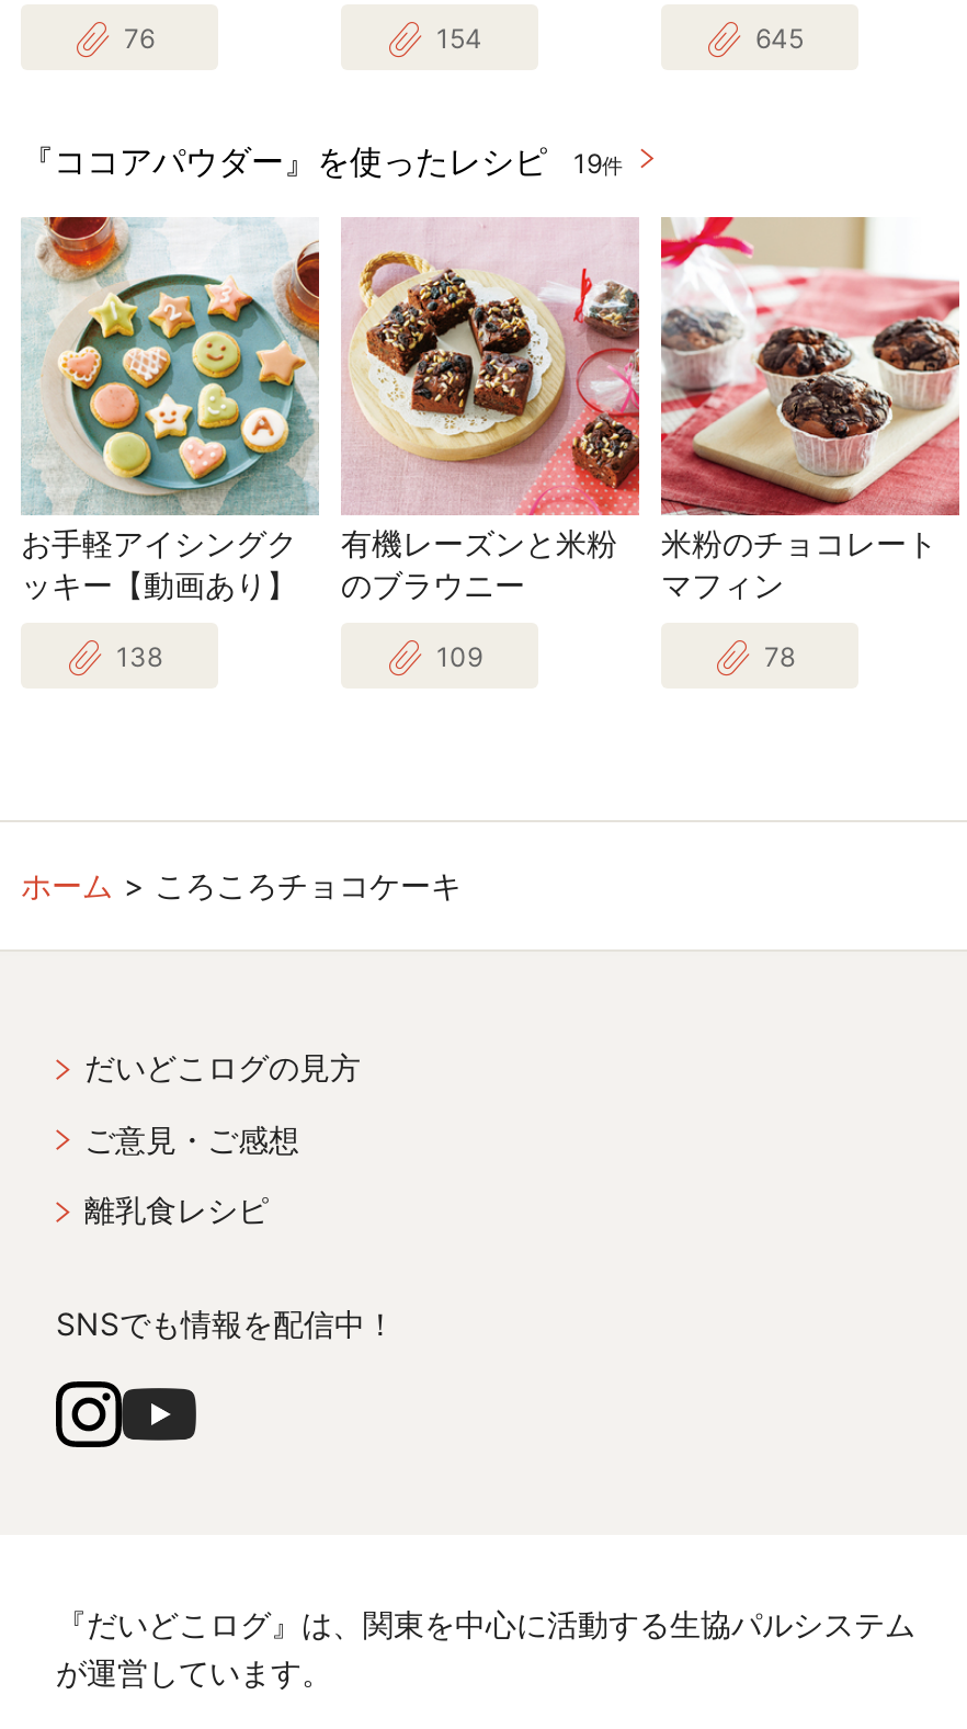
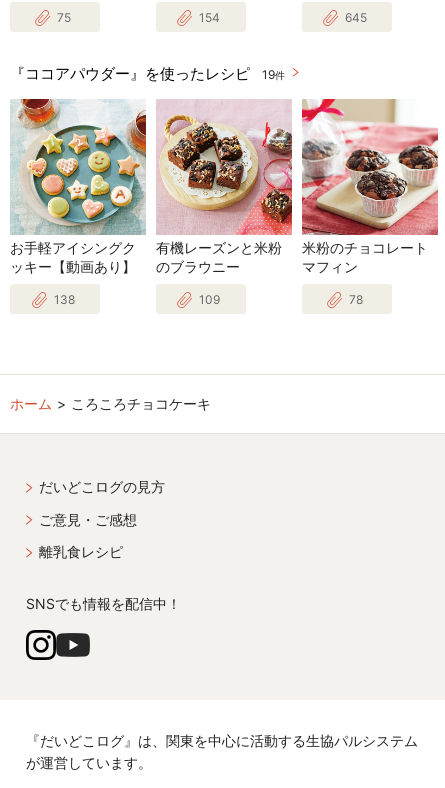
[124,25,155,51] 76 -> [57,11,71,23] 75

